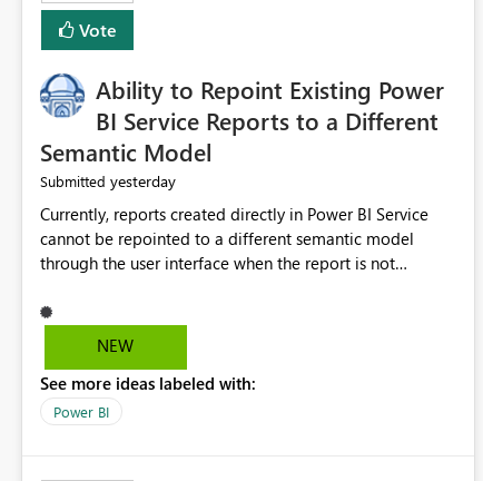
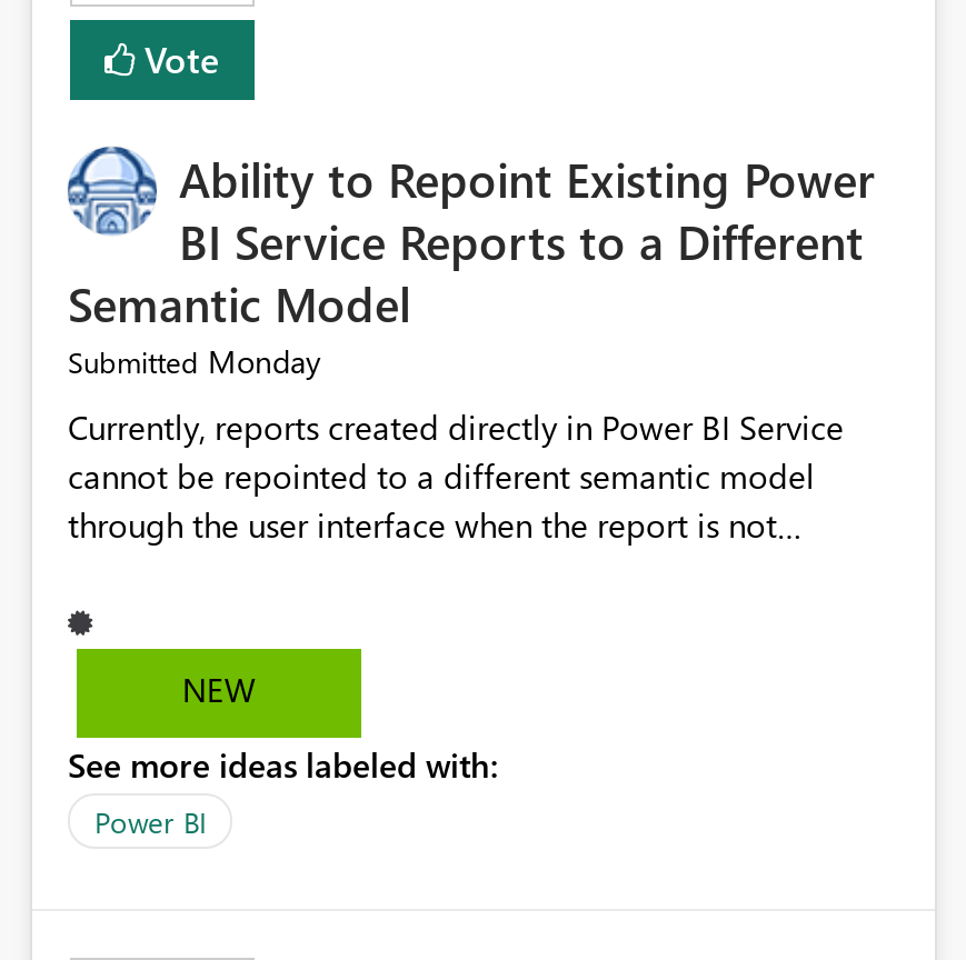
[40,171,176,192] Submitted yesterday -> [68,341,321,383] Submitted Monday

